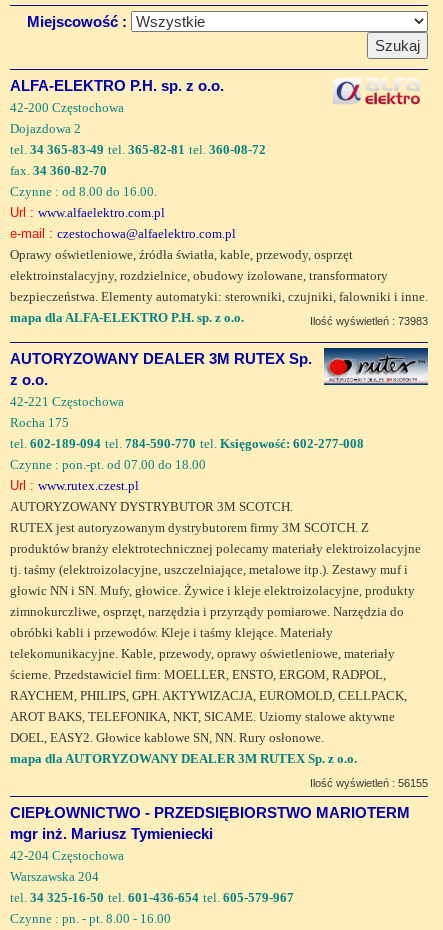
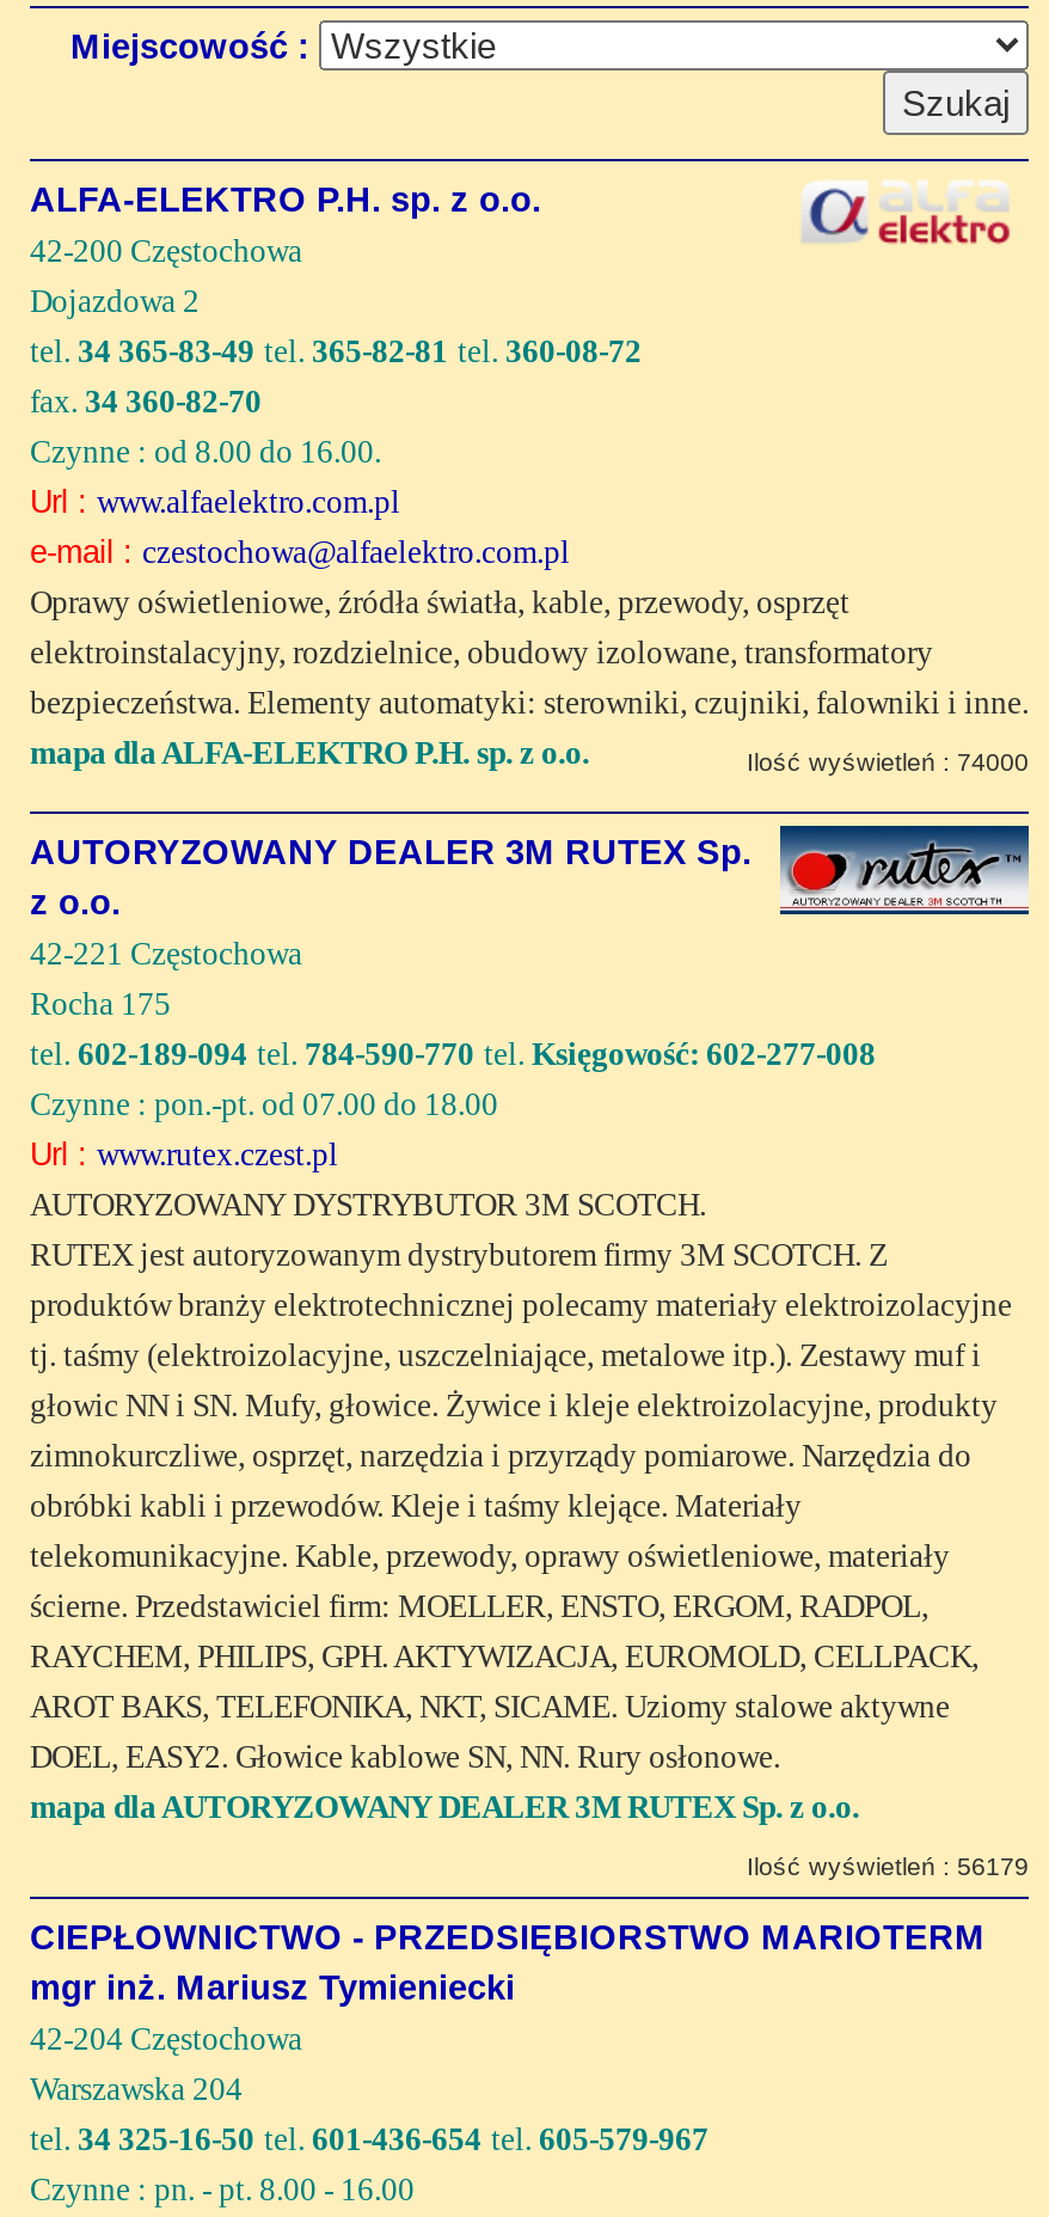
[310,315,428,327] Ilość wyświetleń : 73983 -> [747,746,1029,775] Ilość wyświetleń : 74000
[310,777,428,789] Ilość wyświetleń : 56155 -> [747,1851,1029,1879] Ilość wyświetleń : 56179

